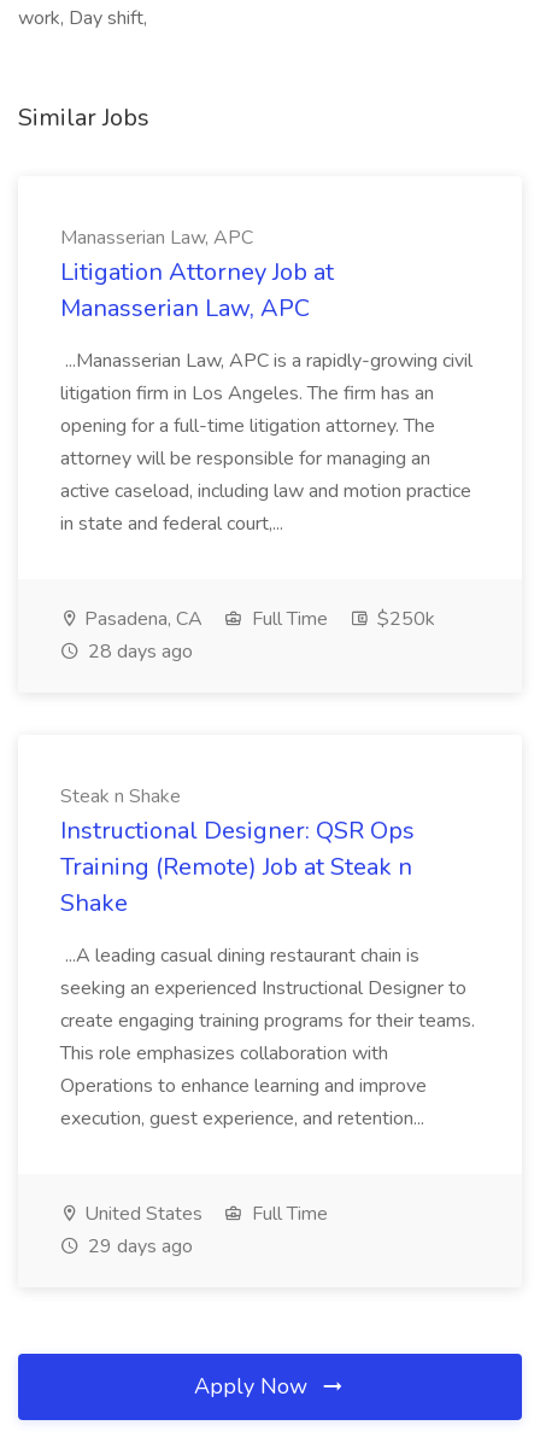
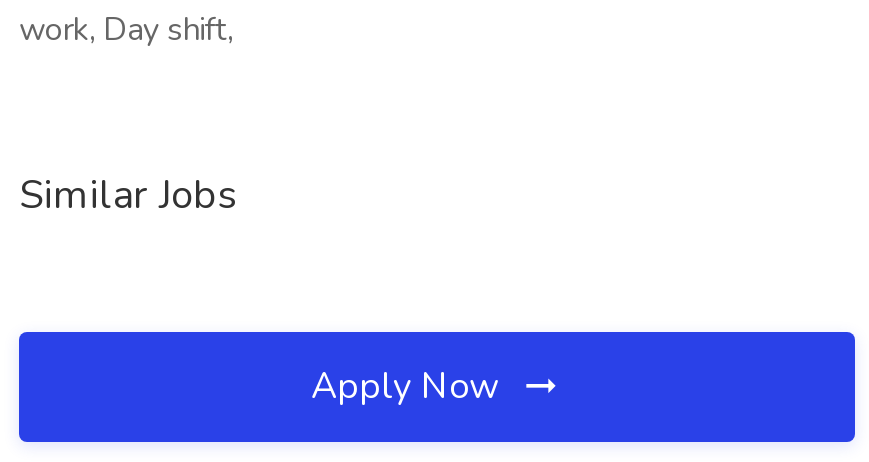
[60,224,472,537] Manasserian Law, APC | Litigation Attorney Job at | Manasserian Law, APC | ...Manasserian Law, APC is a rapidly-growing civil | litigation firm in Los Angeles. The firm has an | opening for a full-time litigation attorney. The | attorney will be responsible for managing an | active caseload, including law and motion practice | in state and federal court,... -> none
[80,606,435,665] Pasadena, CA | Full Time | $250k | 28 days ago -> none
[60,783,475,1132] Steak n Shake | Instructional Designer: QSR Ops | Training (Remote) Job at Steak n | Shake | ...A leading casual dining restaurant chain is | seeking an experienced Instructional Designer to | create engaging training programs for their teams. | This role emphasizes collaboration with | Operations to enhance learning and improve | execution, guest experience, and retention... -> none
[80,1201,328,1260] United States | Full Time | 29 days ago -> none

